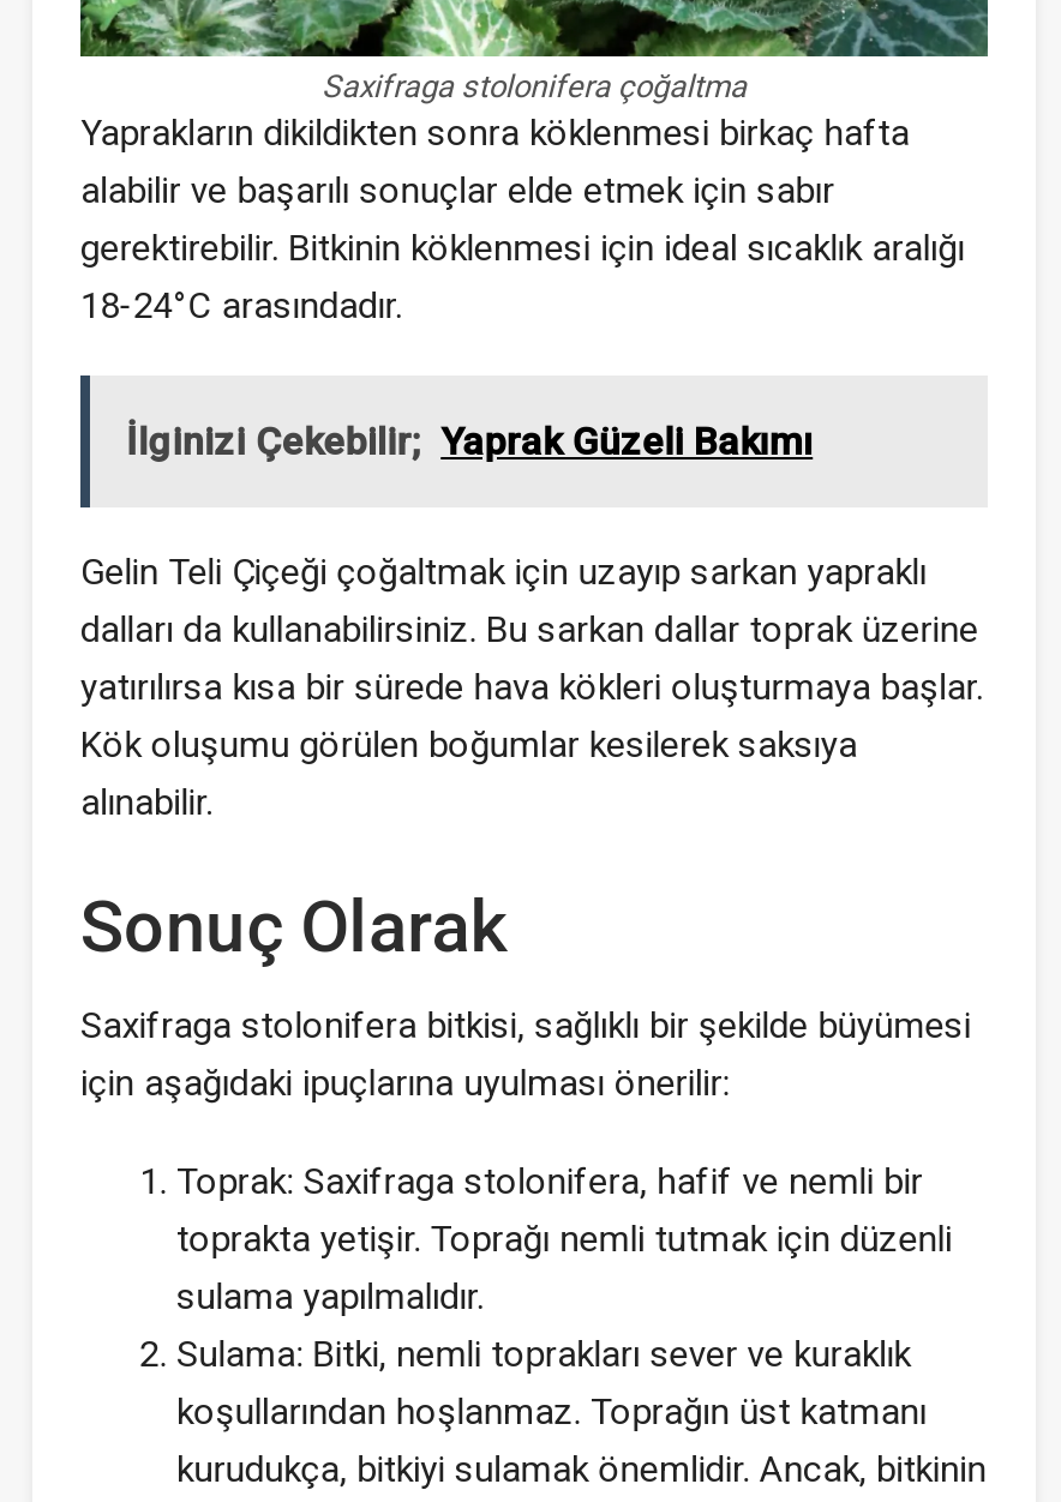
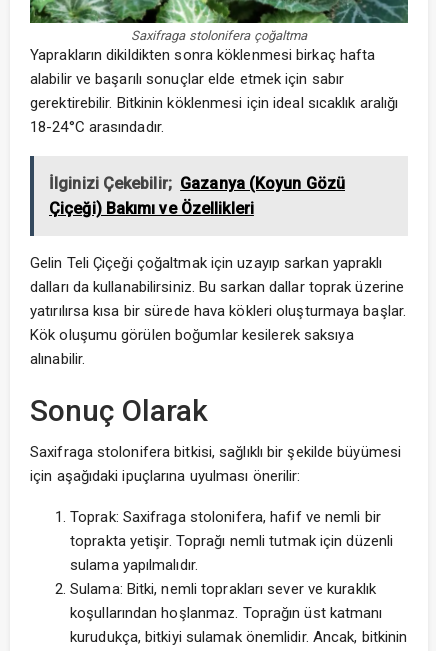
[126,418,813,464] İlginizi Çekebilir; Yaprak Güzeli Bakımı -> [49,174,345,218] İlginizi Çekebilir; Gazanya (Koyun Gözü | Çiçeği) Bakımı ve Özellikleri

